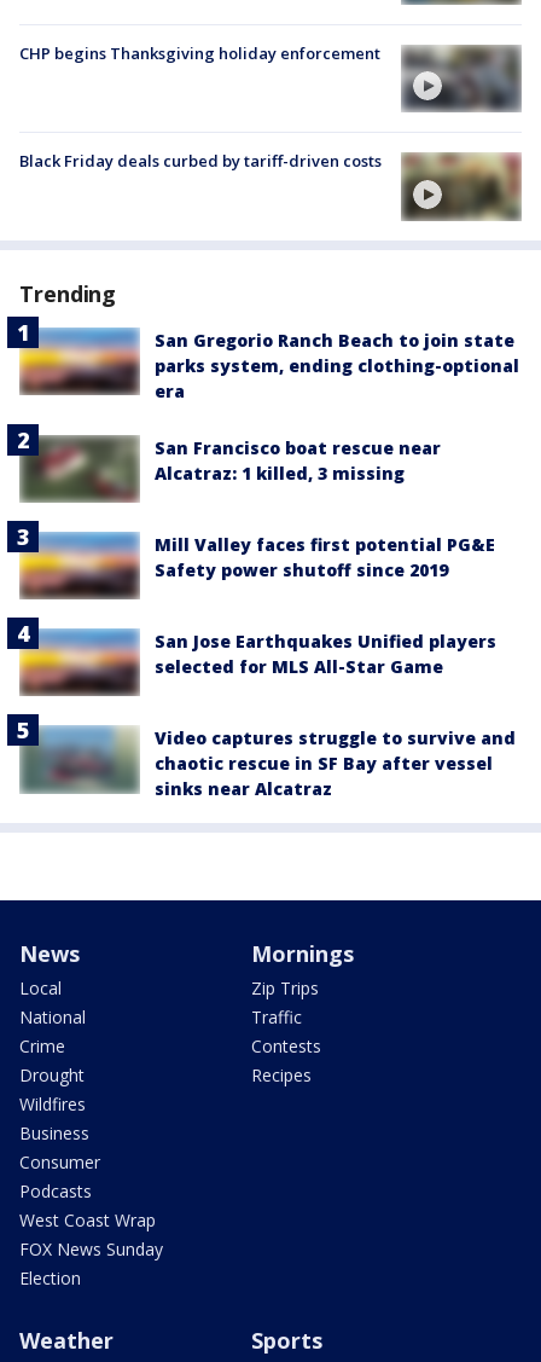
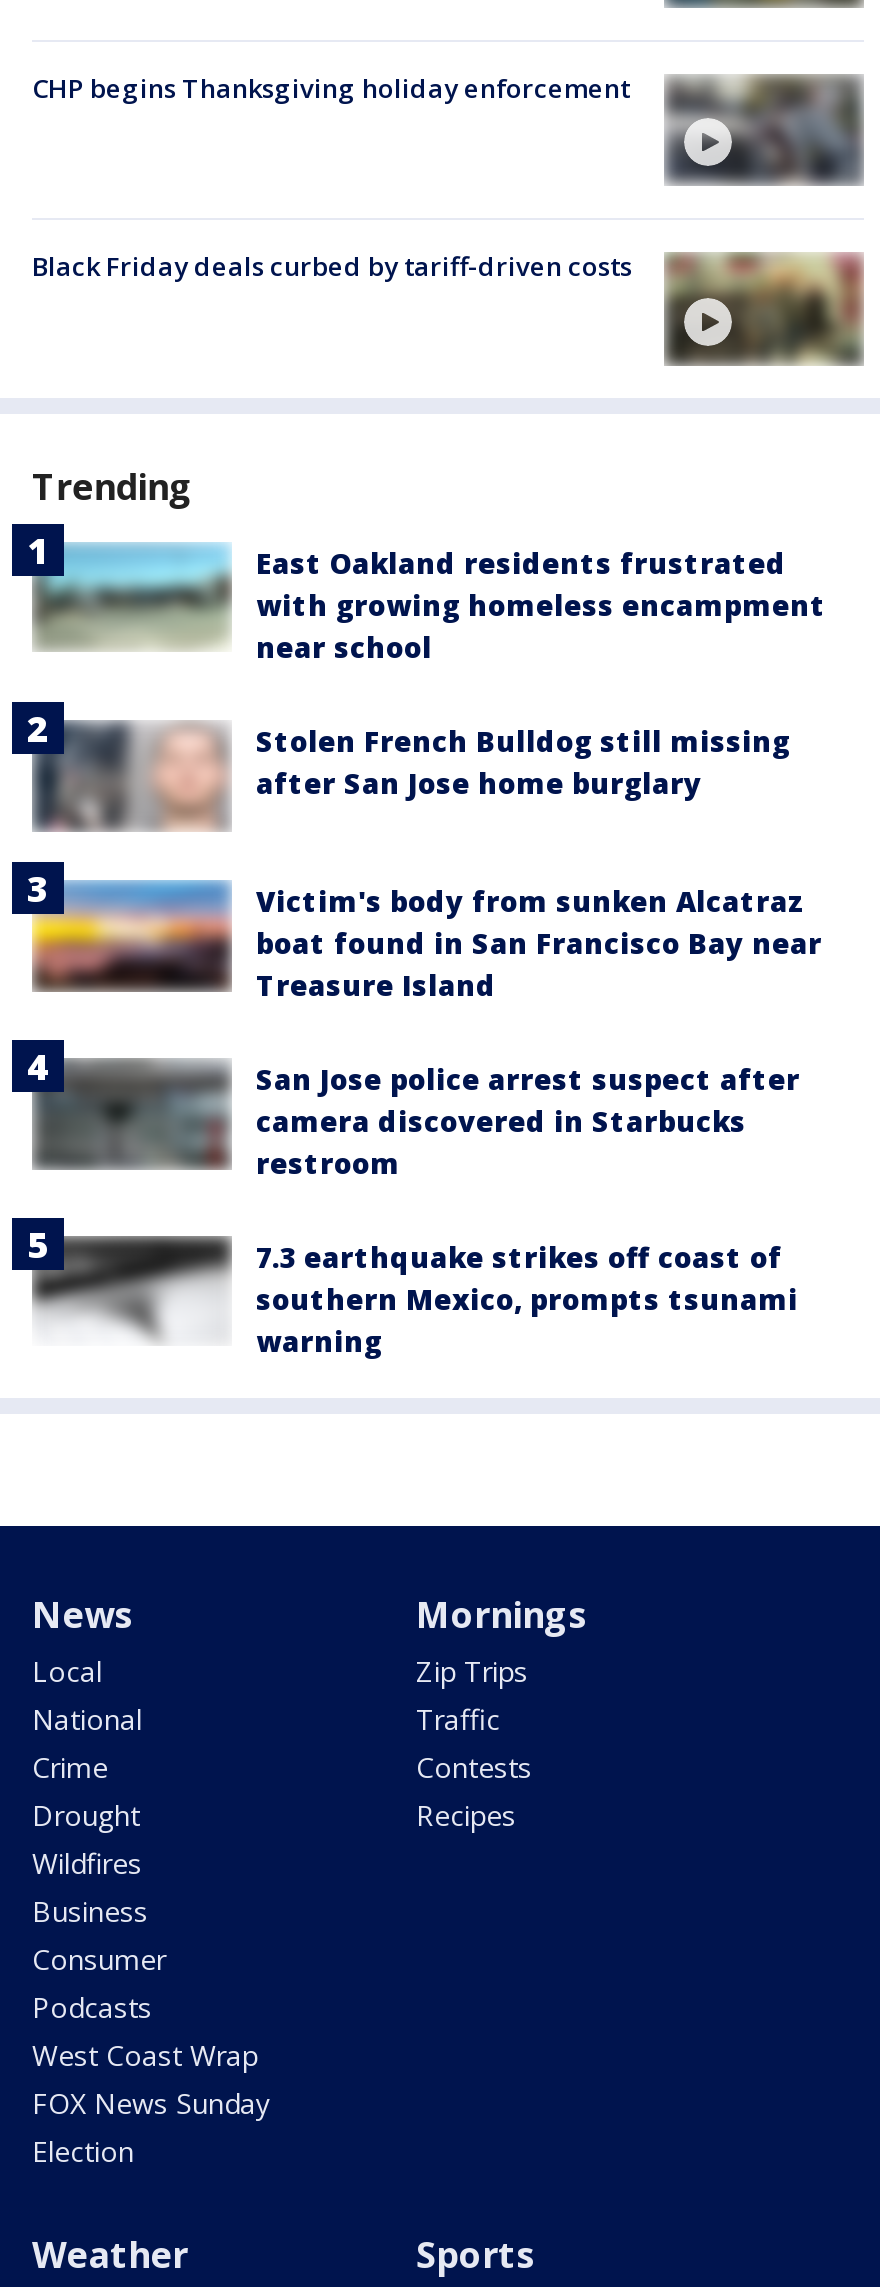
[19,328,519,402] [image] | San Gregorio Ranch Beach to join state | parks system, ending clothing-optional | era -> [32,543,826,665] [image] | East Oakland residents frustrated | with growing homeless encampment | near school
[34,435,441,503] [image] | San Francisco boat rescue near | Alcatraz: 1 killed, 3 missing -> [52,721,790,830] [image] | Stolen French Bulldog still missing | after San Jose home burglary
[155,533,495,581] Mill Valley faces first potential PG&E | Safety power shutoff since 2019 -> [256,882,822,1004] Victim's body from sunken Alcatraz | boat found in San Francisco Bay near | Treasure Island
[7,616,496,697] [image] | San Jose Earthquakes Unified players | selected for MLS All-Star Game -> [10,1022,800,1188] [image] | San Jose police arrest suspect after | camera discovered in Starbucks | restroom
[22,725,516,800] [image] | Video captures struggle to survive and | chaotic rescue in SF Bay after vessel | sinks near Alcatraz -> [36,1234,798,1360] [image] | 7.3 earthquake strikes off coast of | southern Mexico, prompts tsunami | warning

